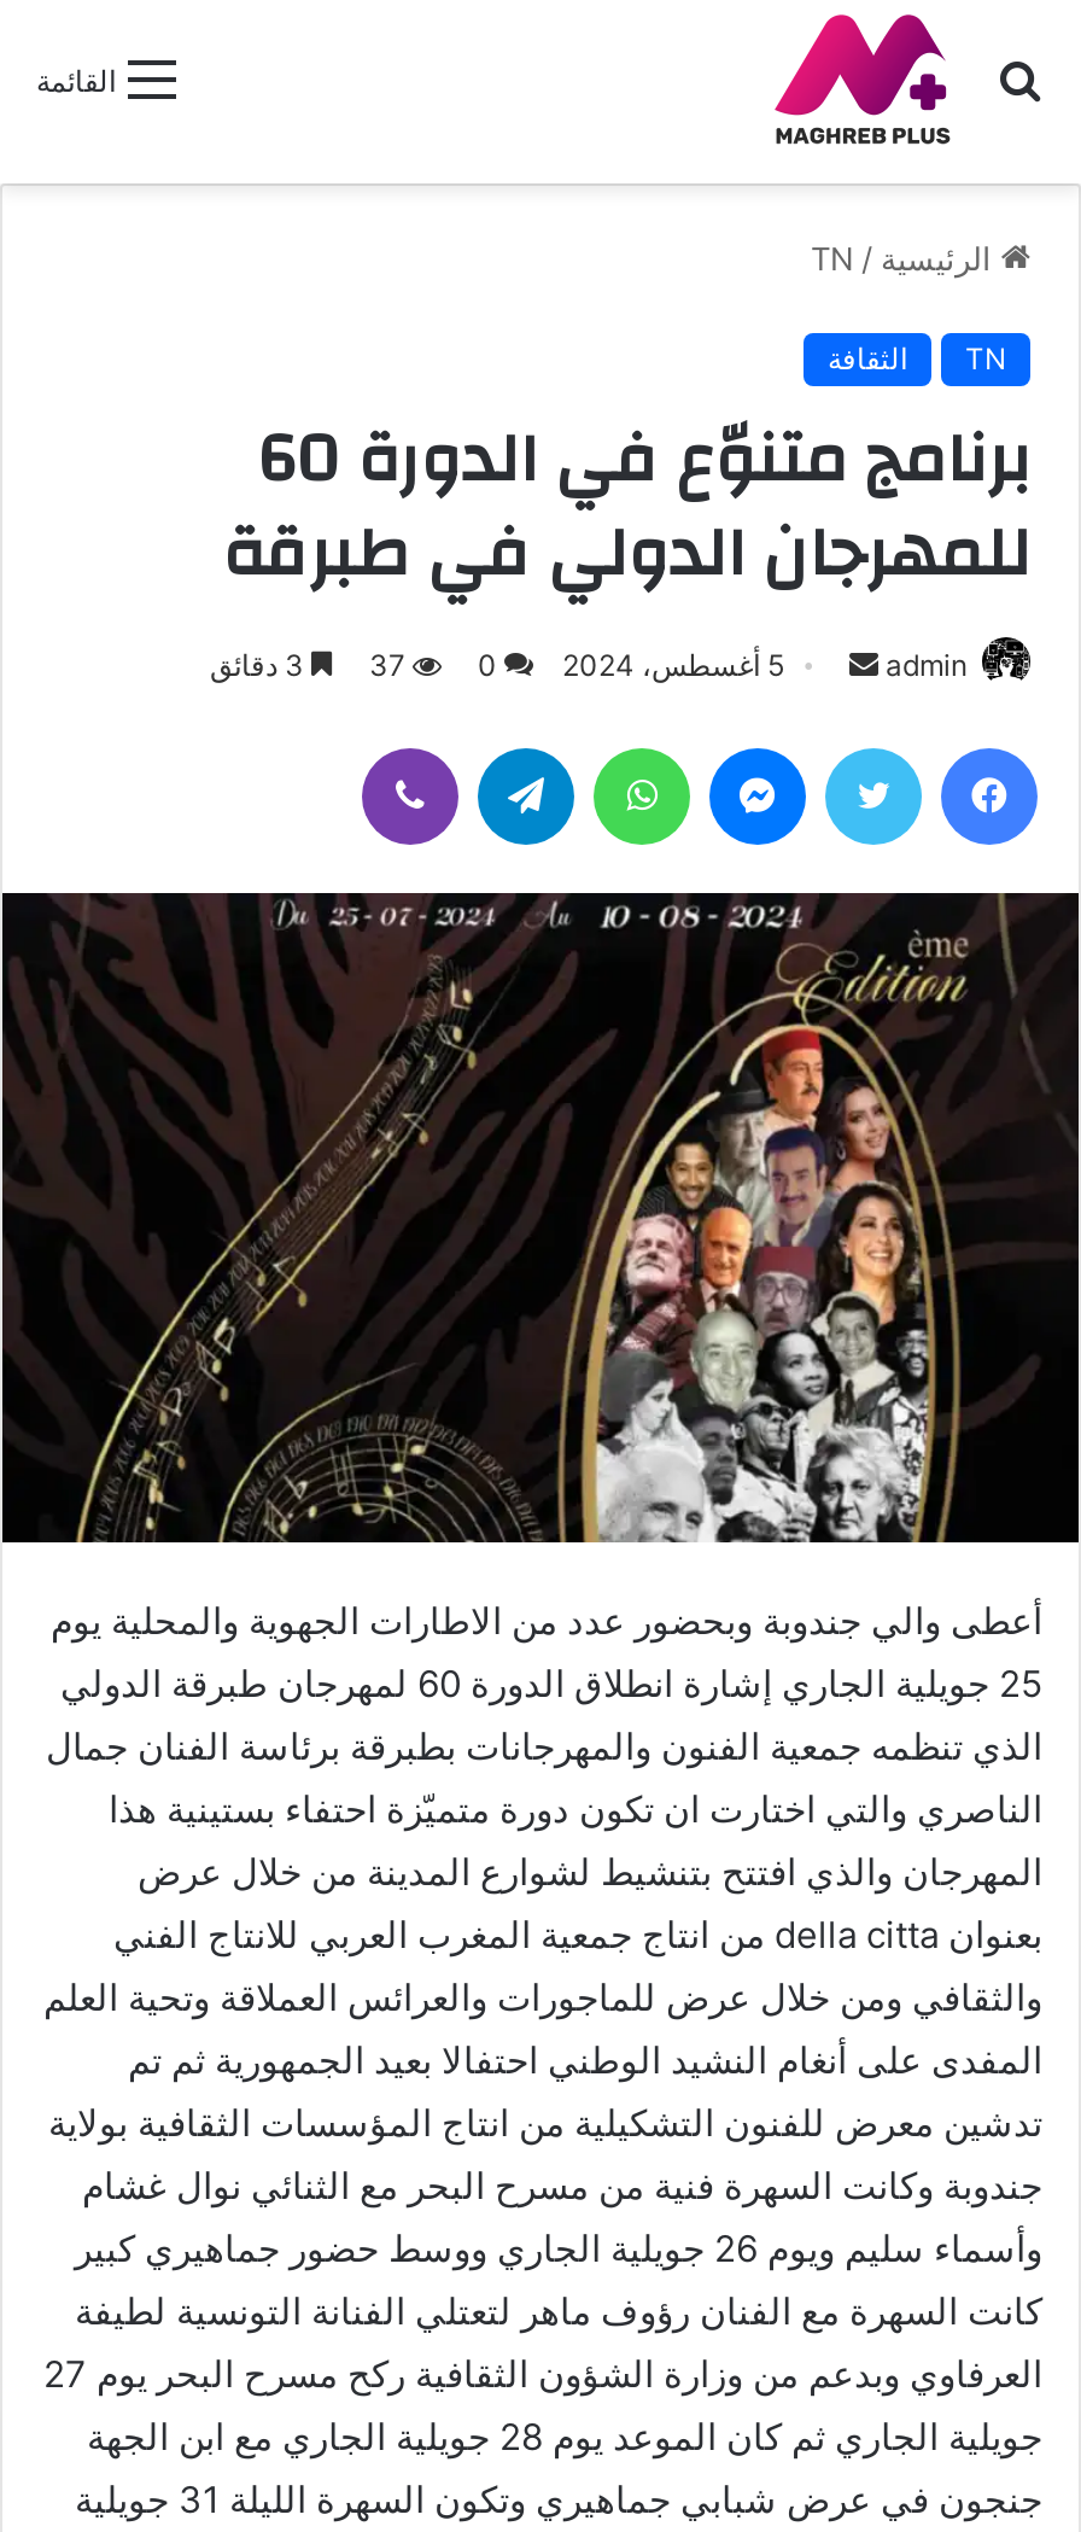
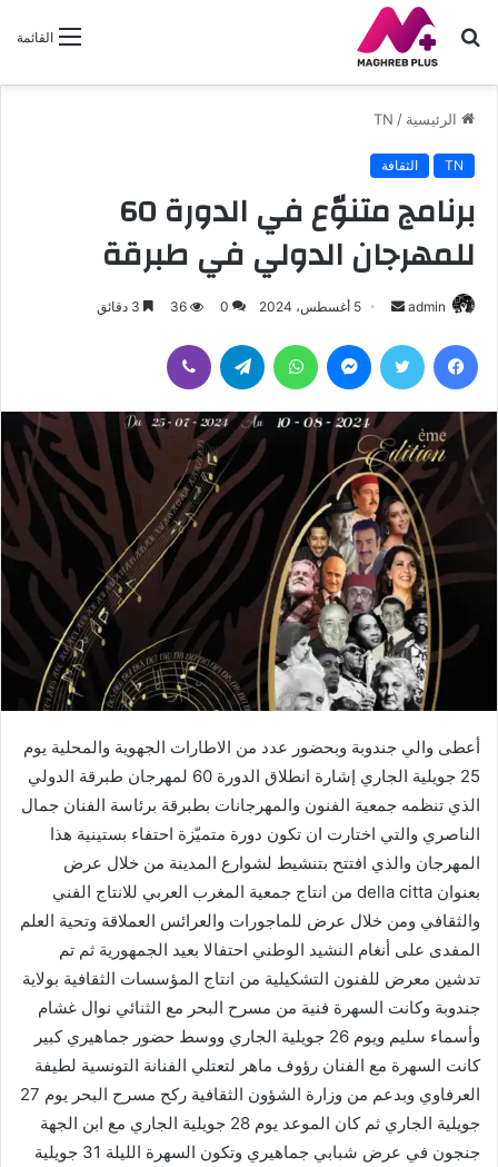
[369,647,405,683] 37 -> [170,298,187,315] 36

